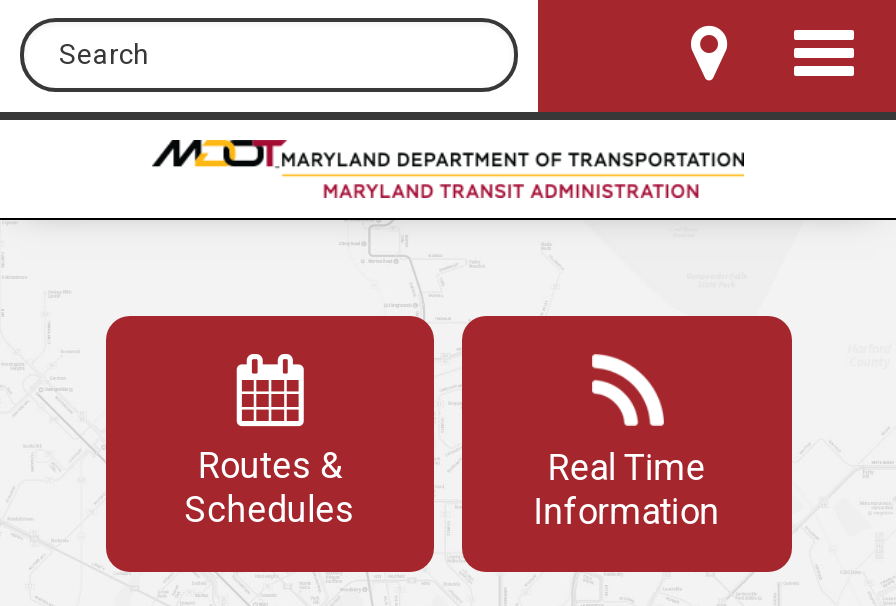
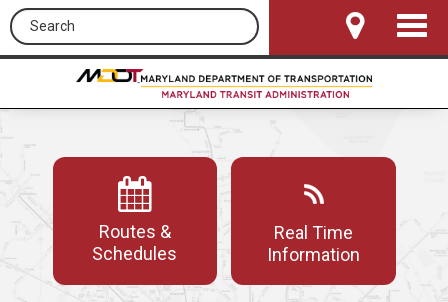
[590,352,666,428] [image] -> [296,176,332,212] [image]

